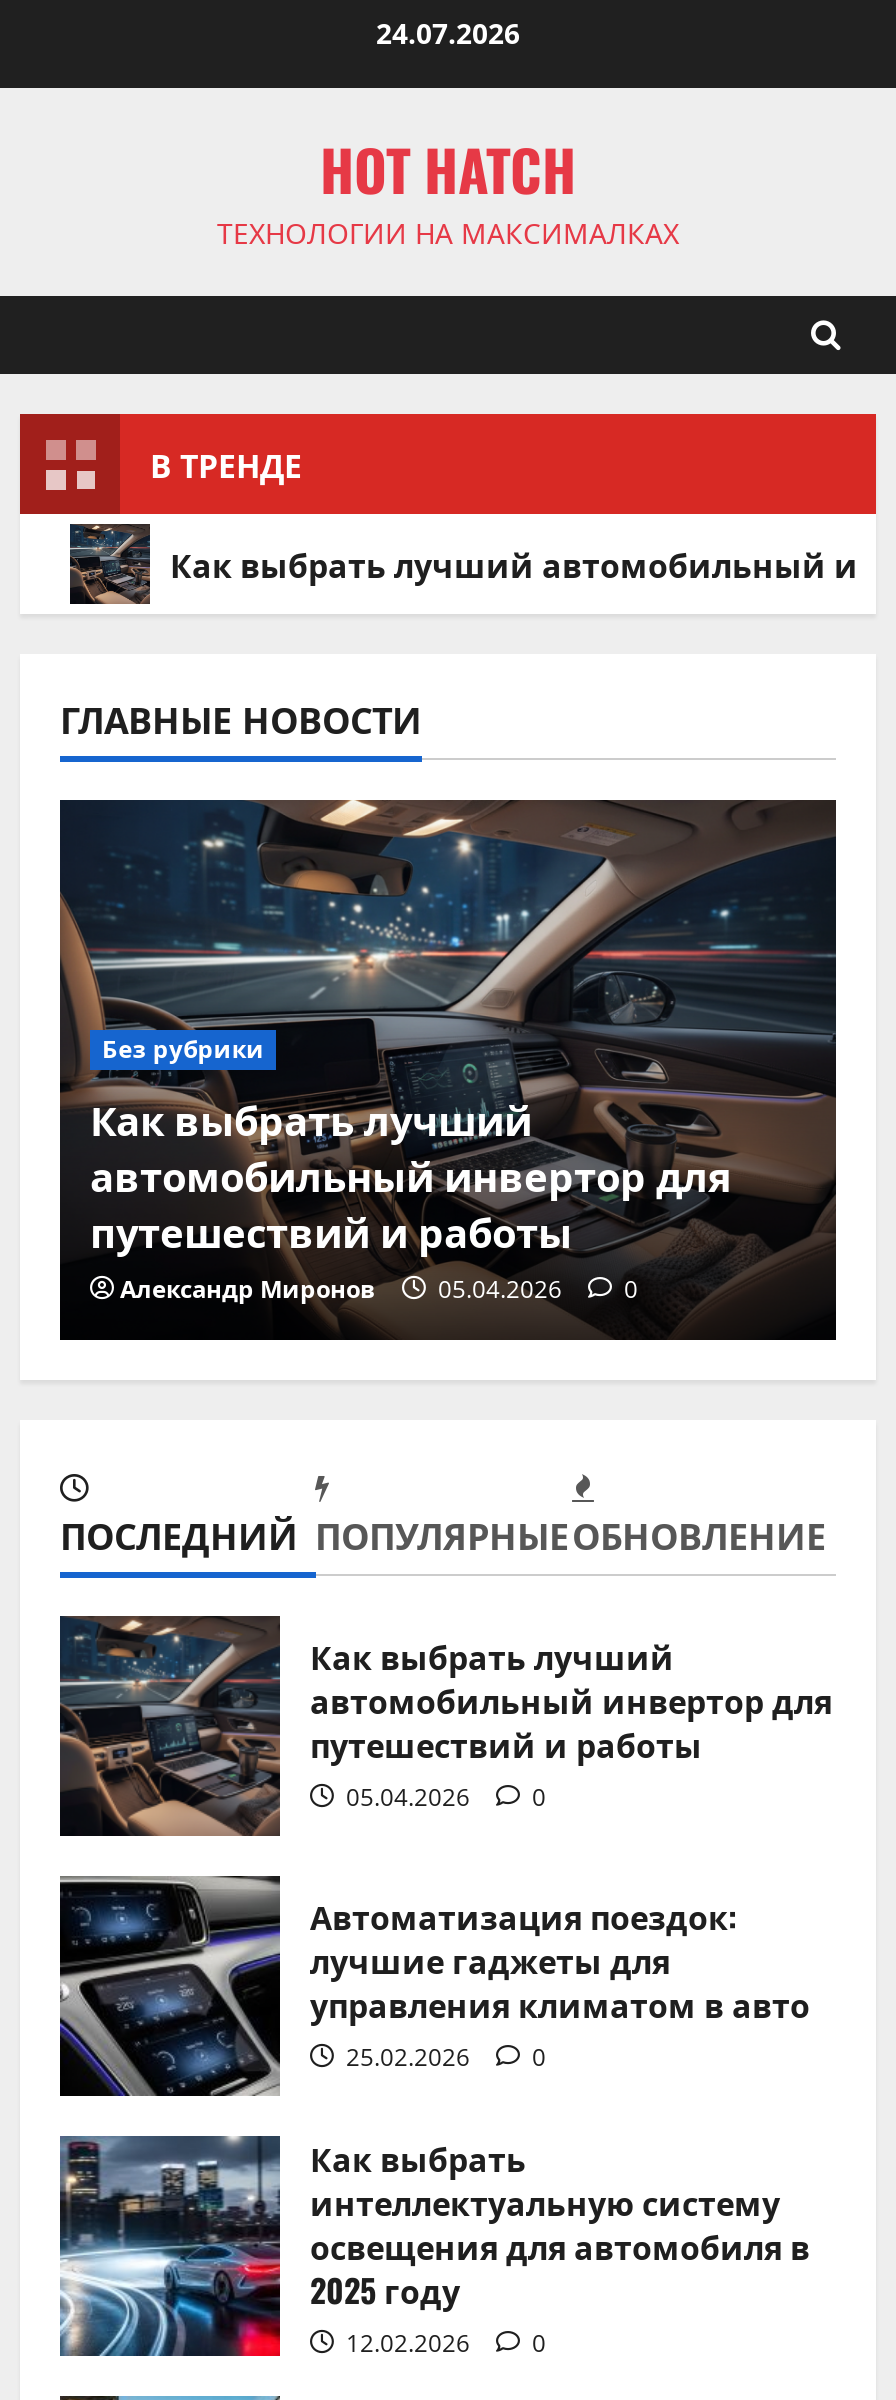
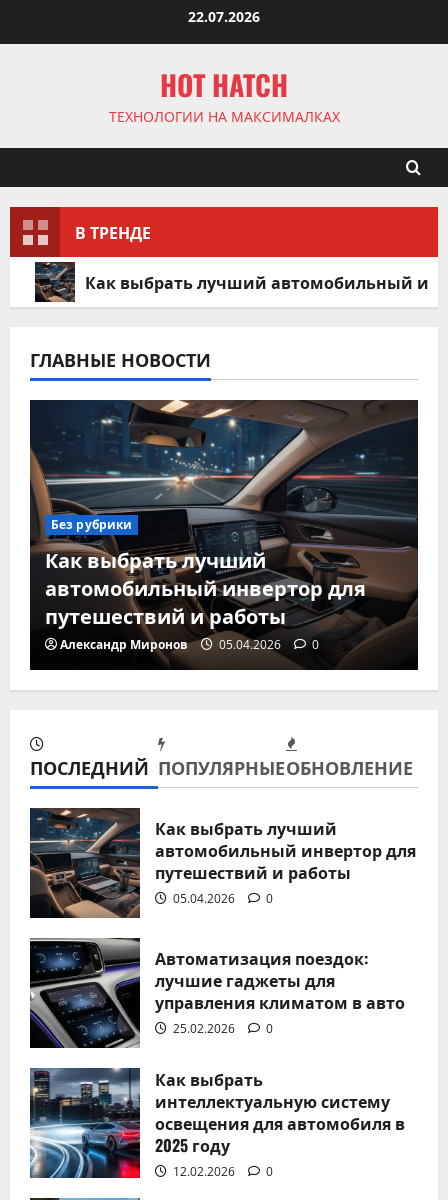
[376,14,520,52] 24.07.2026 -> [188,7,260,26] 22.07.2026

